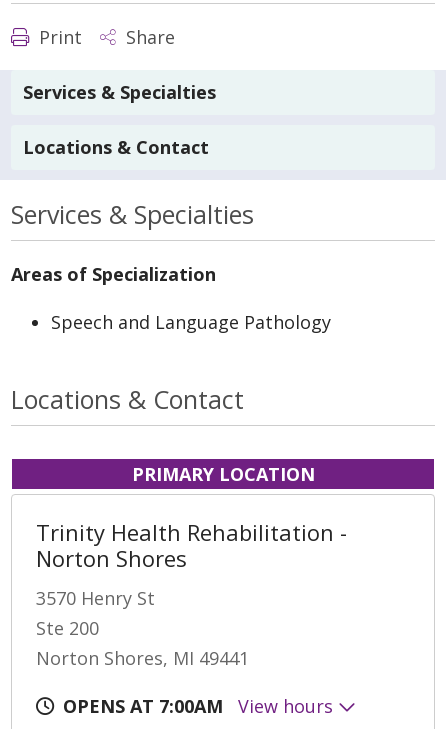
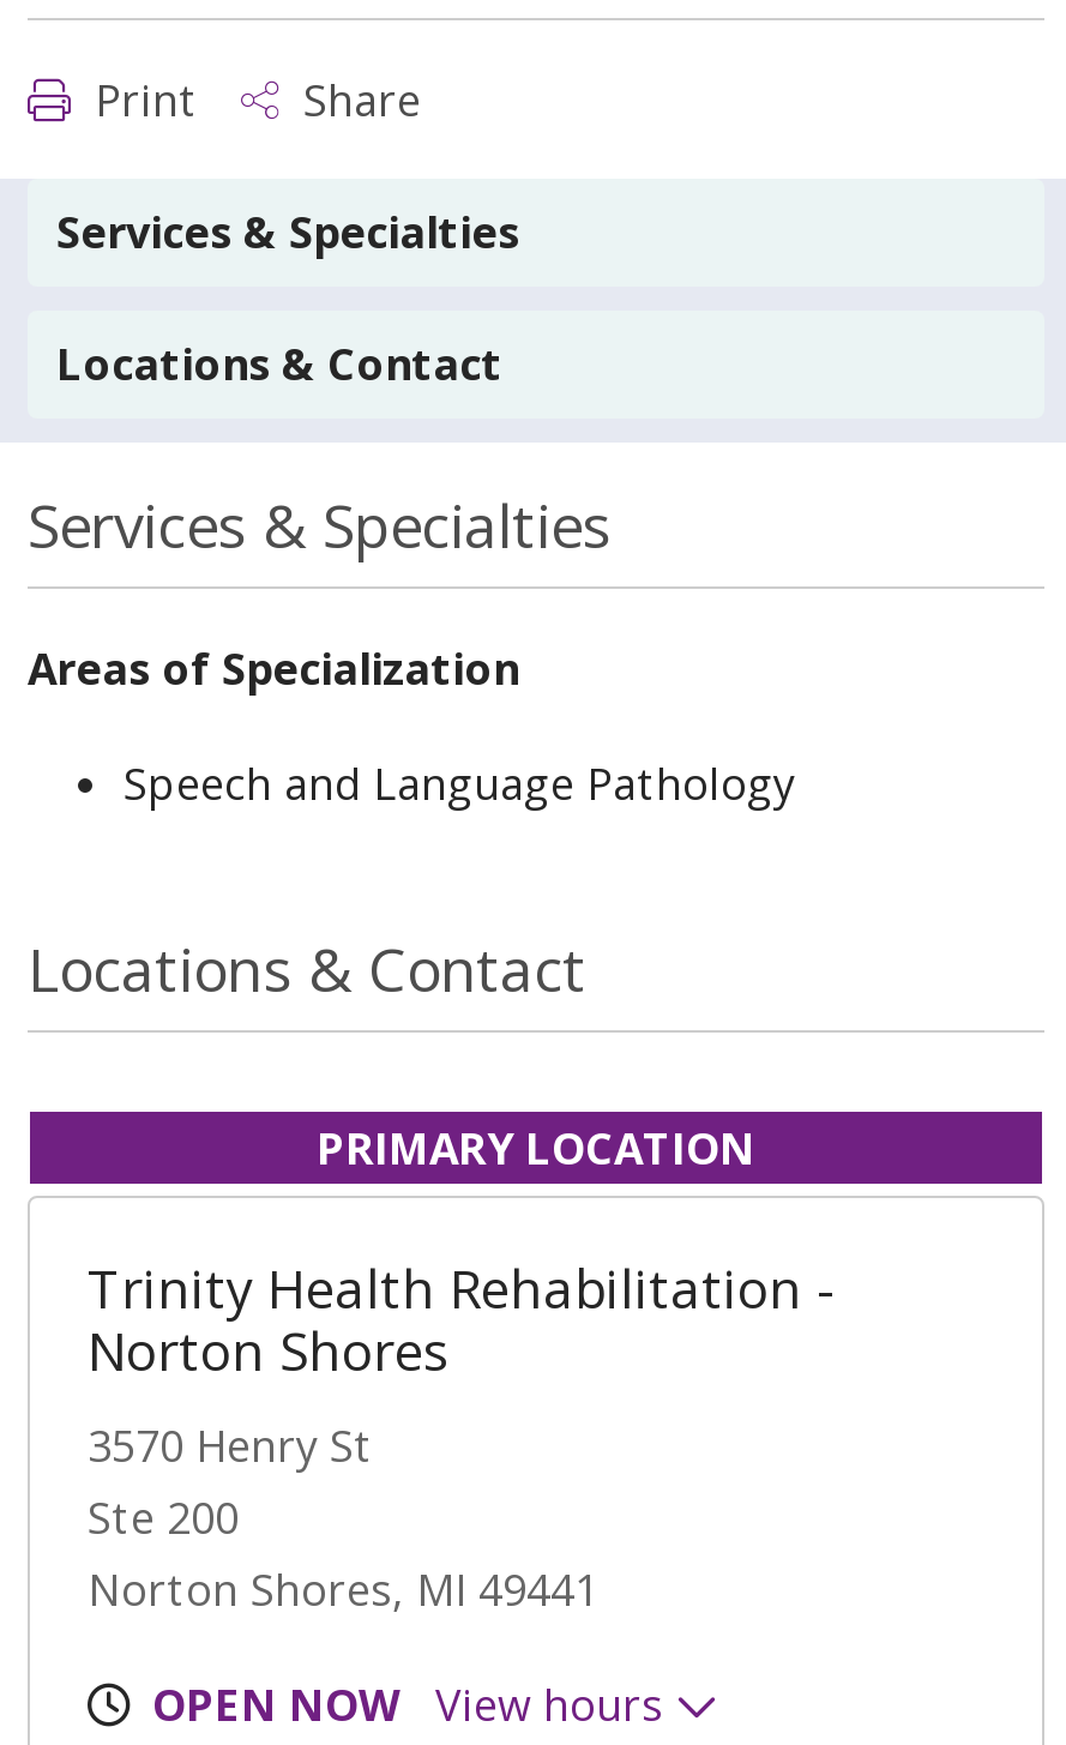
[63,694,223,718] OPENS AT 7:00AM -> [152,1676,399,1733] OPEN NOW

